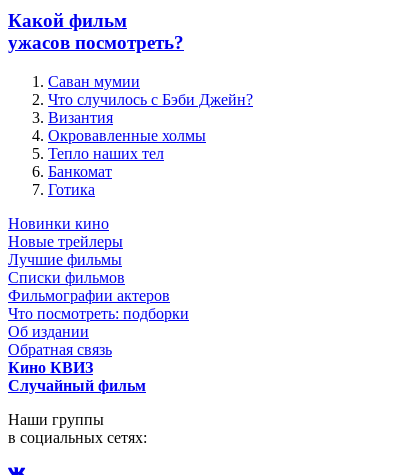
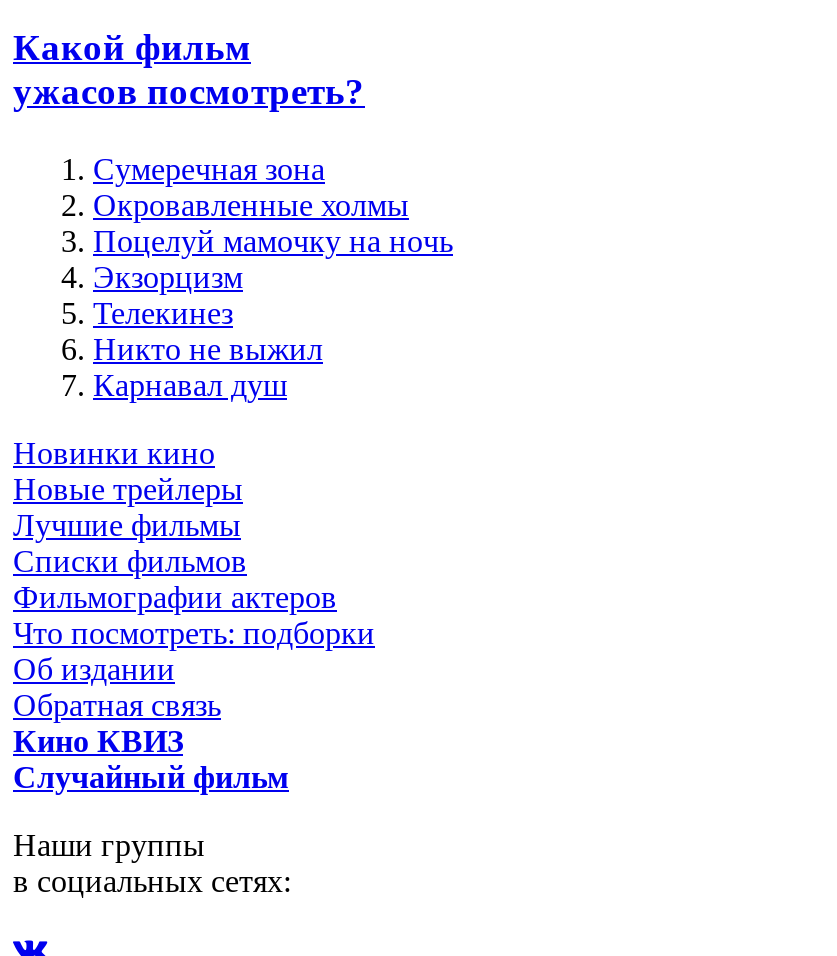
[48,72,253,125] Саван мумии | Что случилось с Бэби Джейн? | Византия -> [93,151,325,185] Сумеречная зона
moved [48,126,206,143] -> [93,187,409,221]: Окровавленные холмы
[48,144,164,197] Тепло наших тел | Банкомат | Готика -> [93,223,453,401] Поцелуй мамочку на ночь | Экзорцизм | Телекинез | Никто не выжил | Карнавал душ

